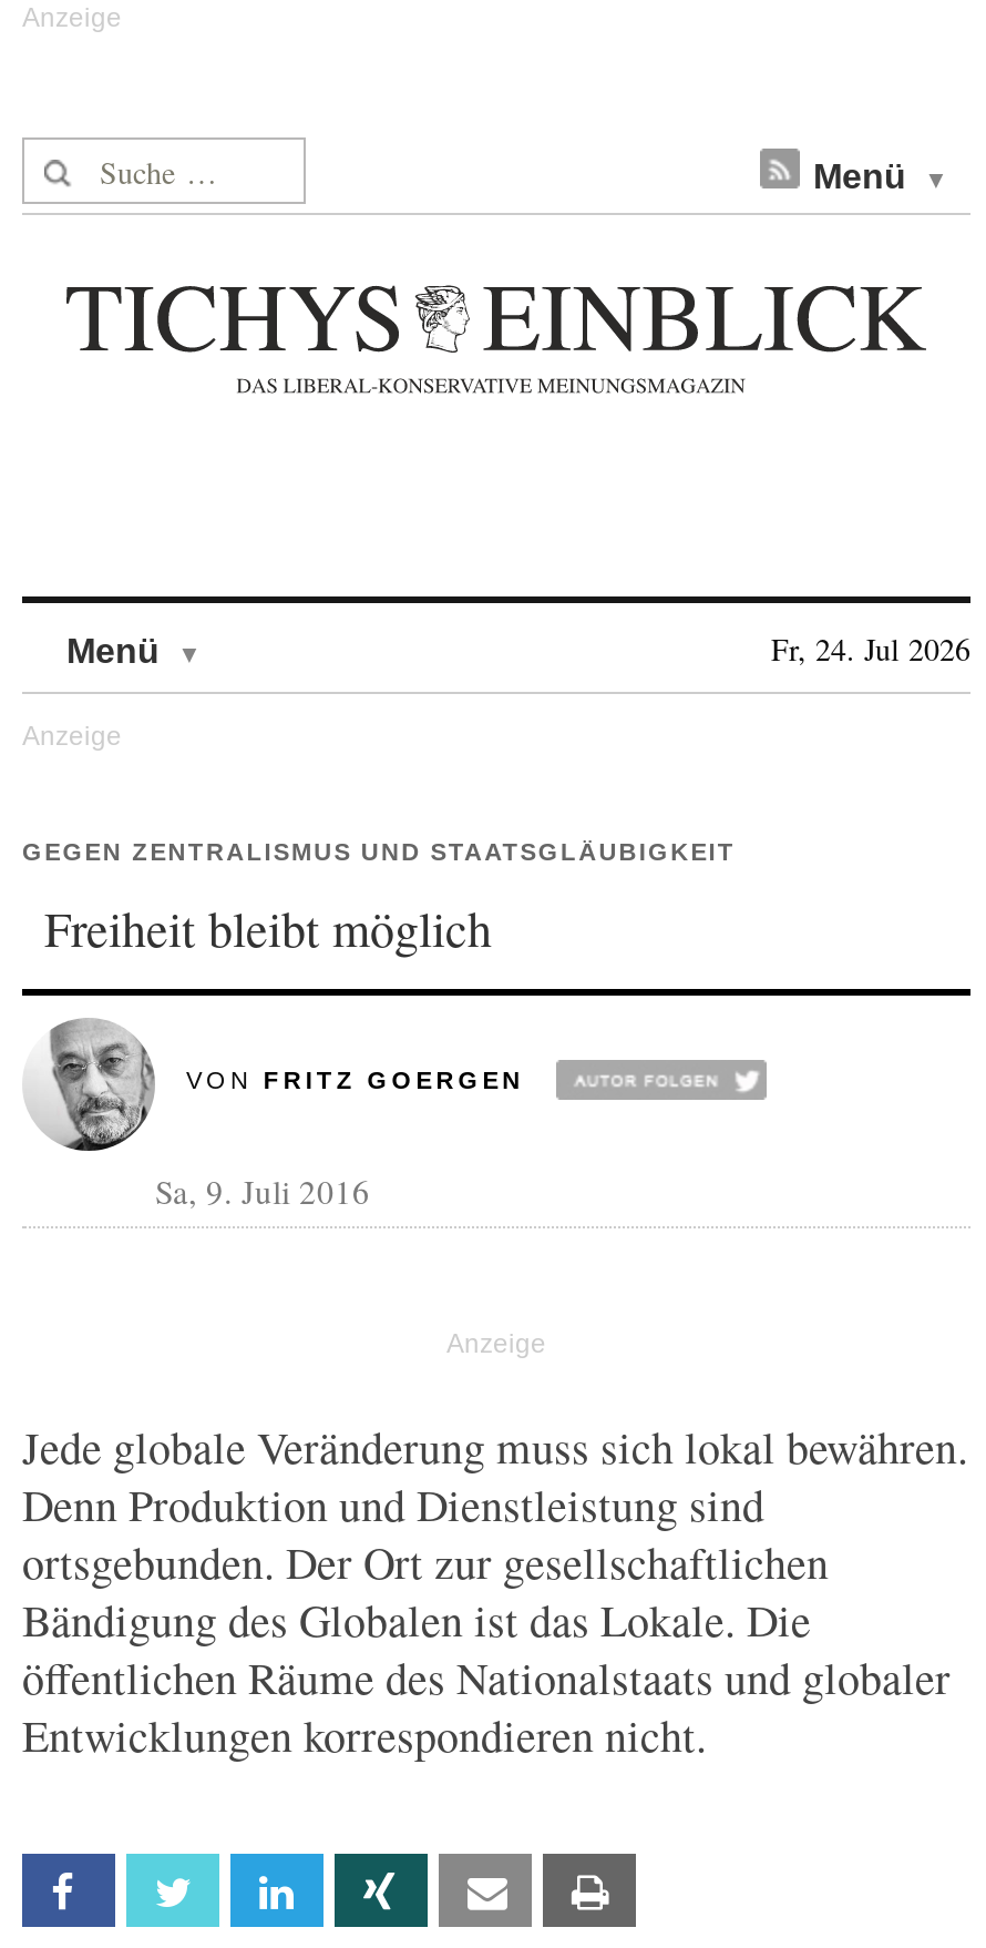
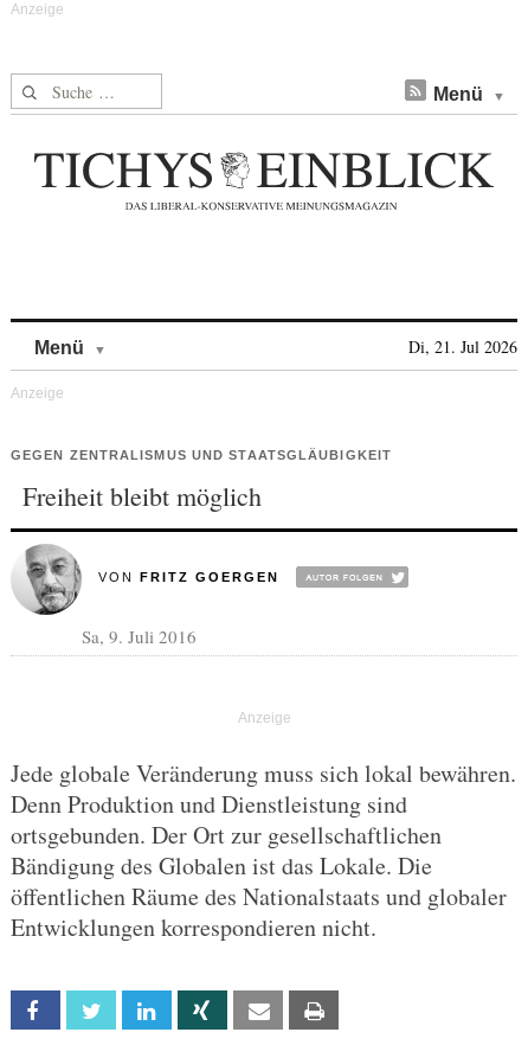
[771,628,970,670] Fr, 24. Jul 2026 -> [408,335,517,358] Di, 21. Jul 2026

